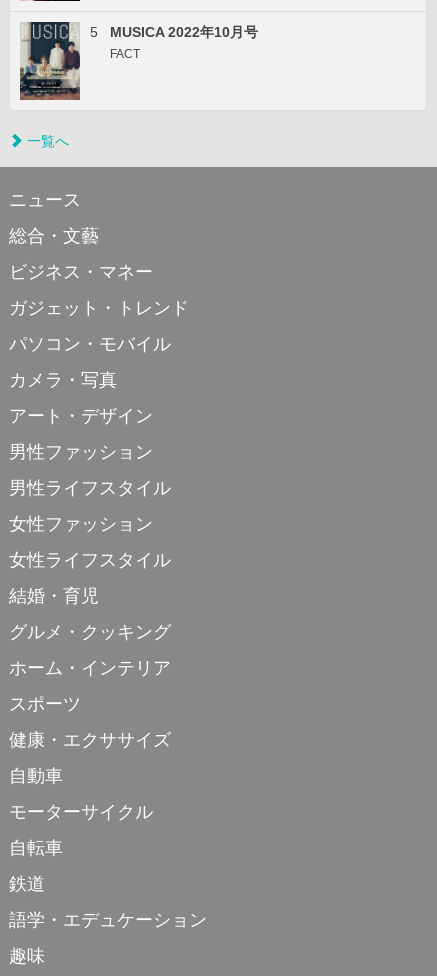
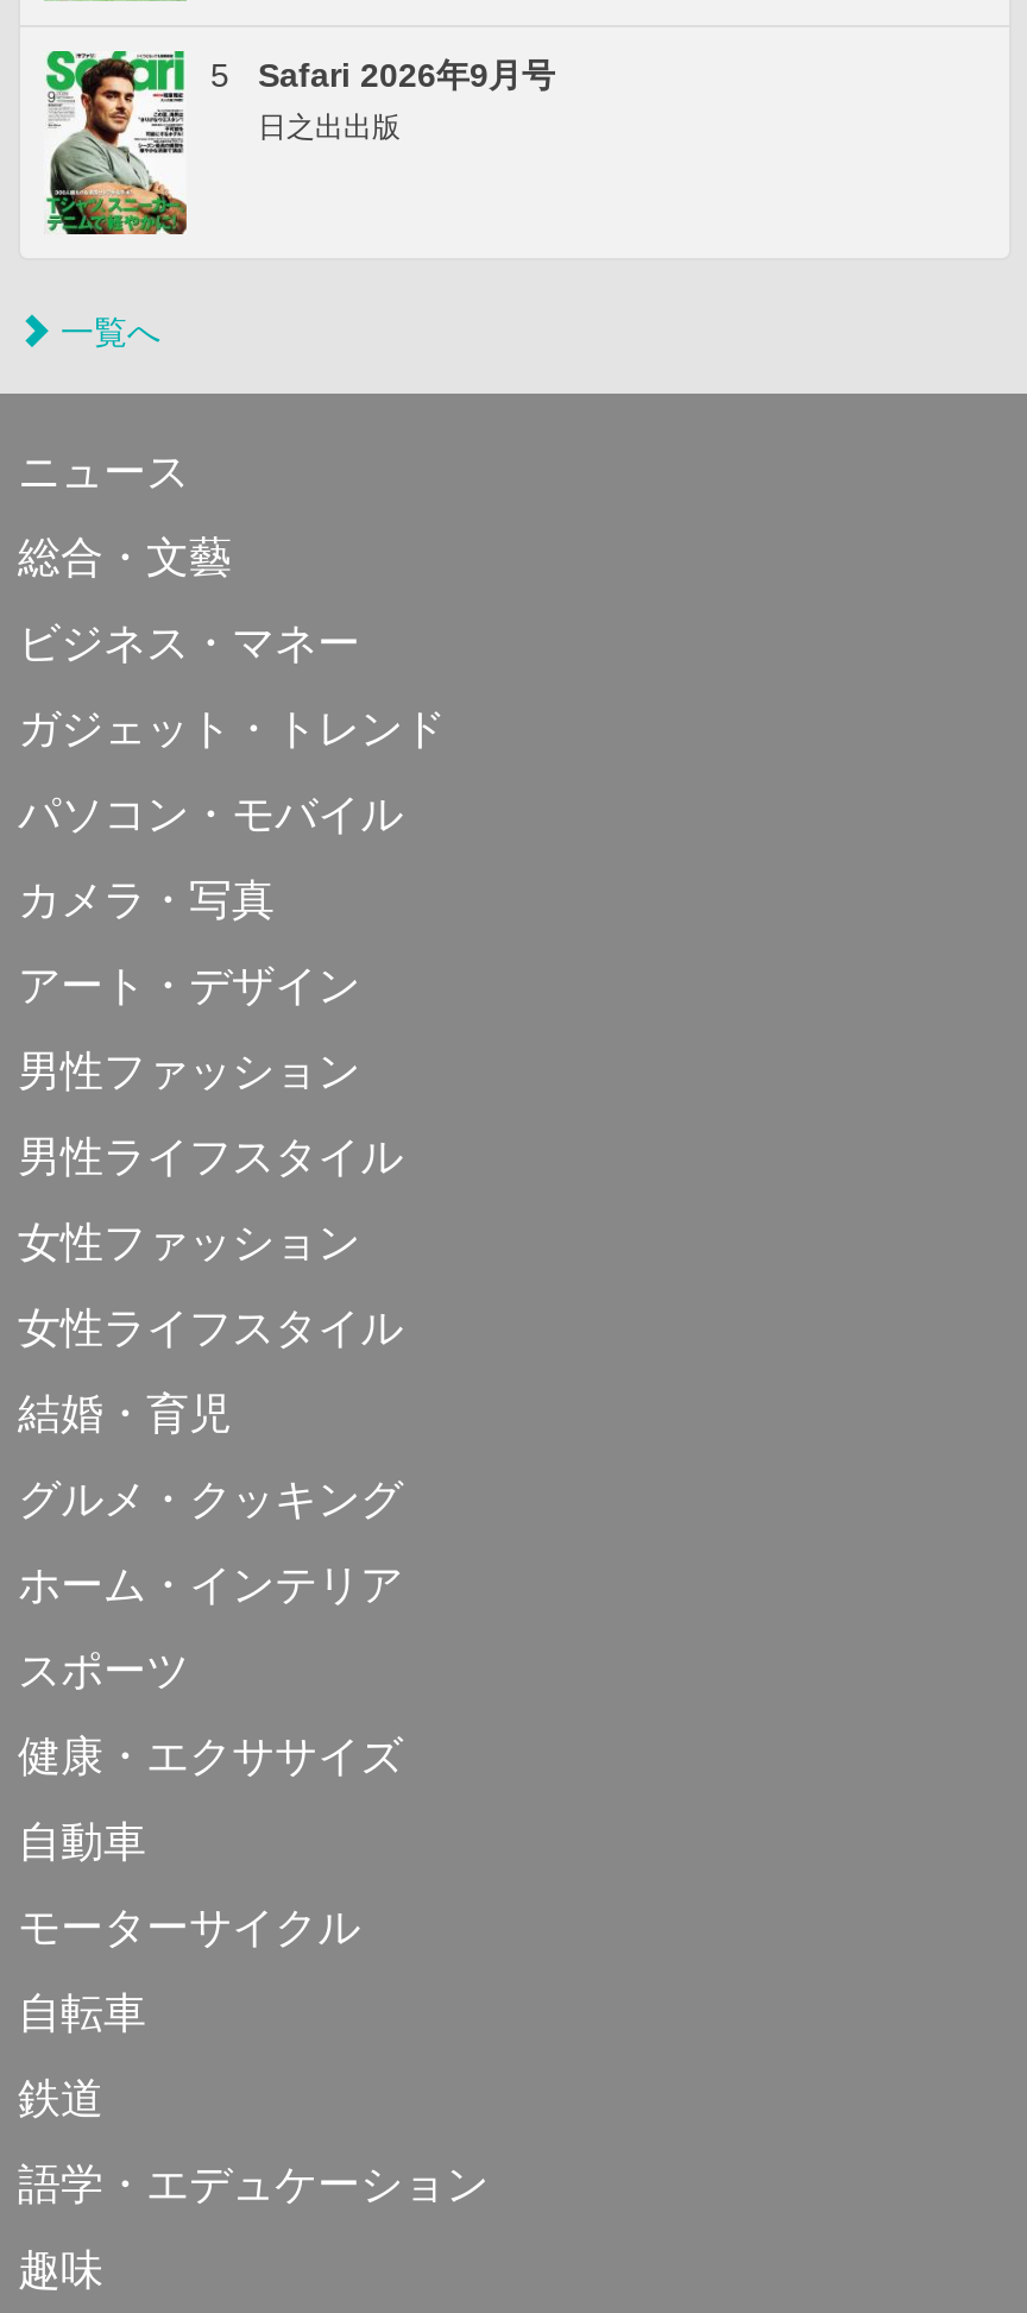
[19,21,258,101] [image] | MUSICA 2022年10月号 | FACT -> [44,48,555,238] [image] | Safari 2026年9月号 | 日之出出版

